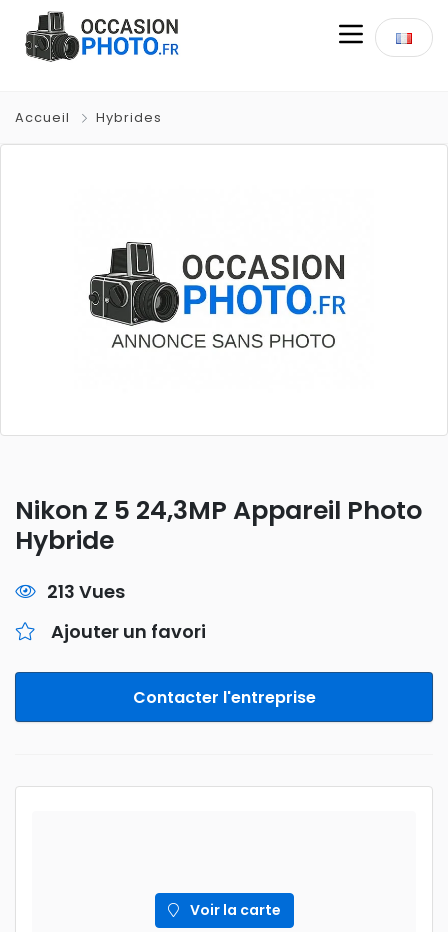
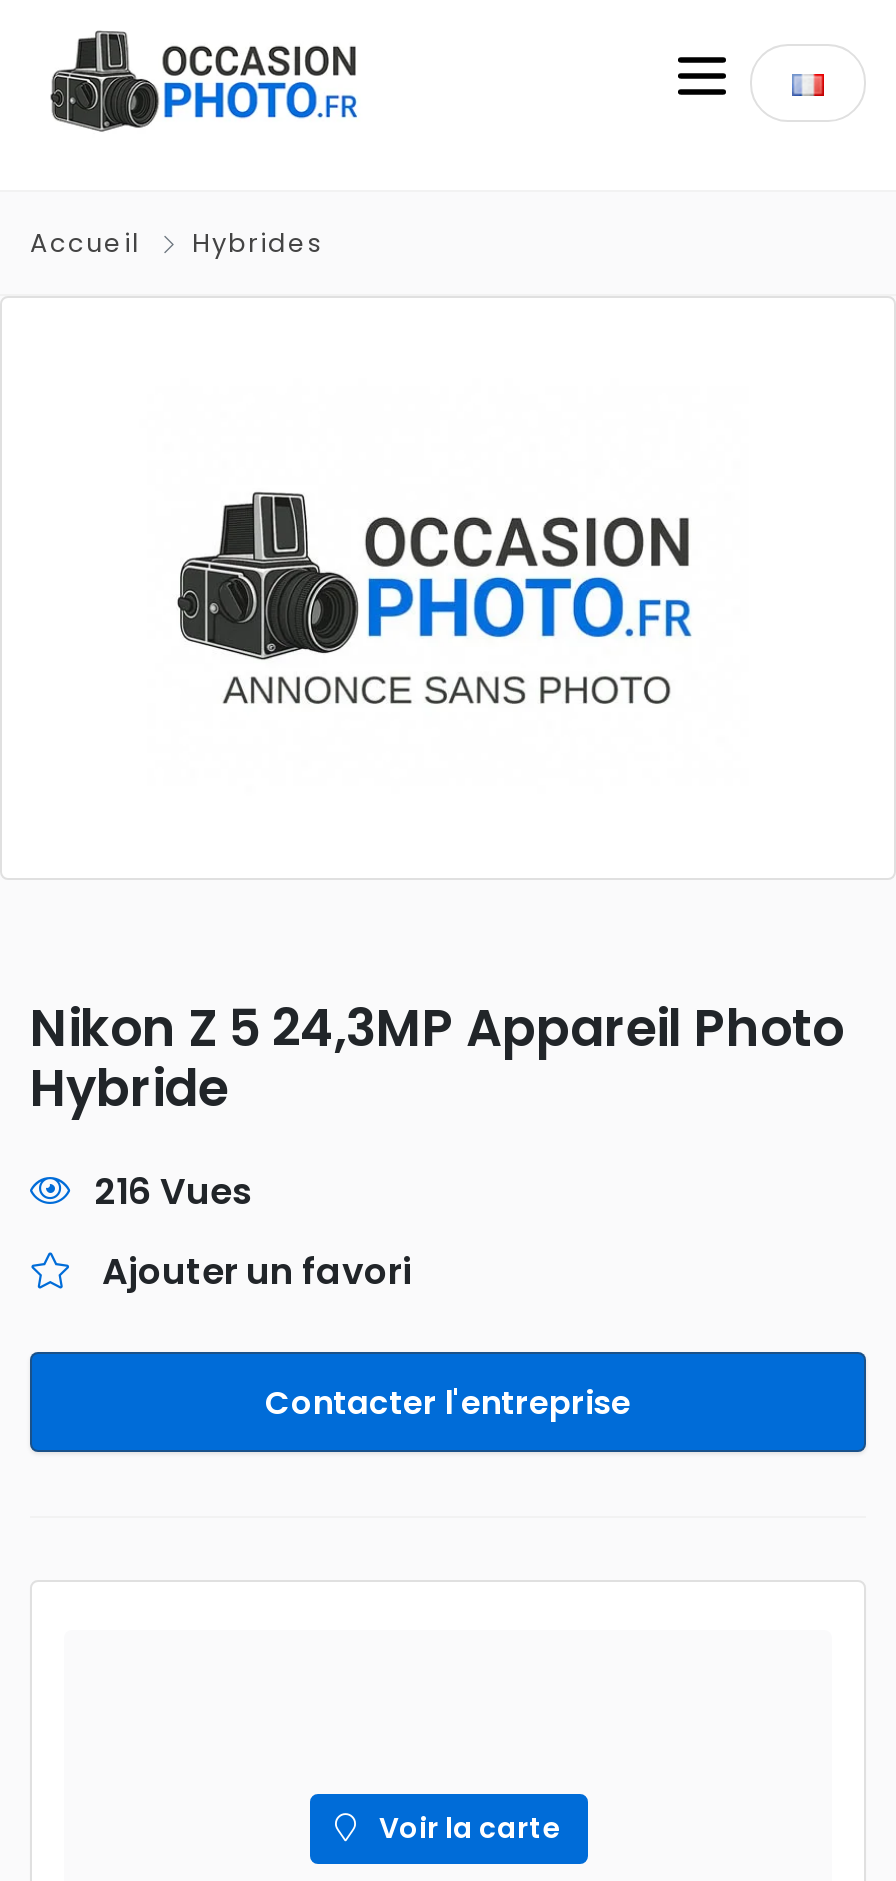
[47,579,125,604] 213 Vues -> [94,1165,252,1215] 216 Vues

